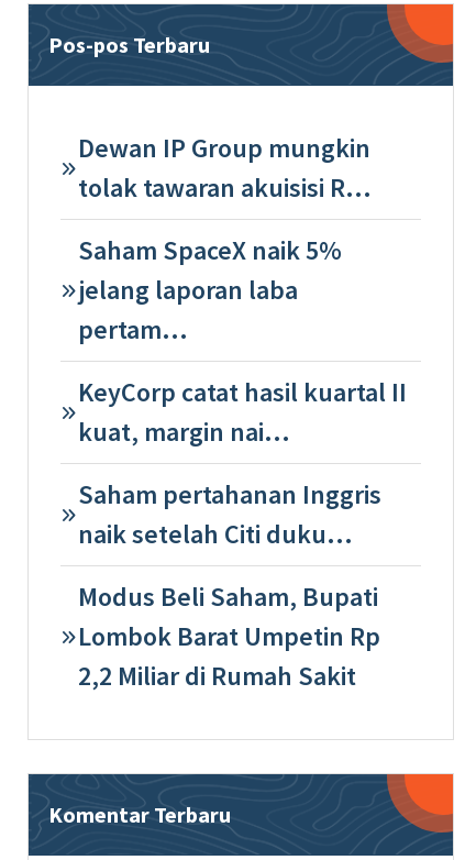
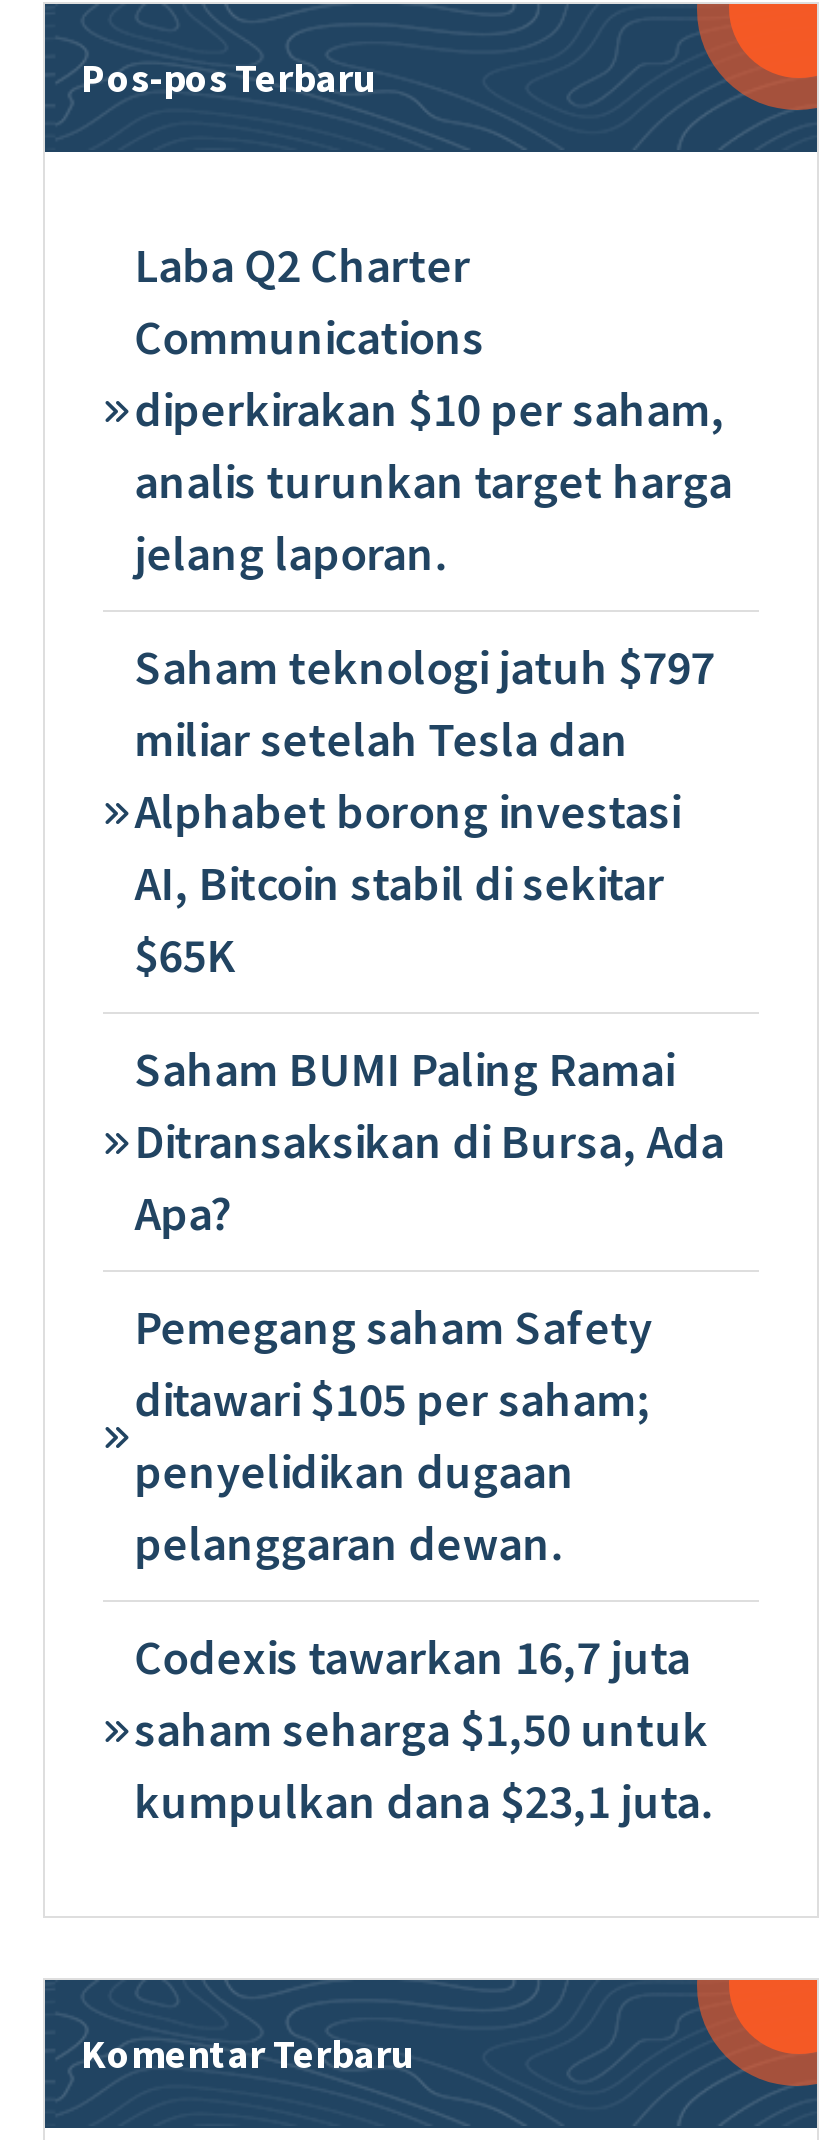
[78,131,371,204] Dewan IP Group mungkin | tolak tawaran akuisisi R… -> [135,234,733,584] Laba Q2 Charter | Communications | diperkirakan $10 per saham, | analis turunkan target harga | jelang laporan.
[78,233,342,346] Saham SpaceX naik 5% | jelang laporan laba | pertam… -> [135,636,715,986] Saham teknologi jatuh $797 | miliar setelah Tesla dan | Alphabet borong investasi | AI, Bitcoin stabil di sekitar | $65K
[78,375,407,448] KeyCorp catat hasil kuartal II | kuat, margin nai… -> [135,1038,725,1244] Saham BUMI Paling Ramai | Ditransaksikan di Bursa, Ada | Apa?
[78,477,381,551] Saham pertahanan Inggris | naik setelah Citi duku… -> [135,1296,653,1574] Pemegang saham Safety | ditawari $105 per saham; | penyelidikan dugaan | pelanggaran dewan.
[78,579,380,693] Modus Beli Saham, Bupati | Lombok Barat Umpetin Rp | 2,2 Miliar di Rumah Sakit -> [135,1626,717,1832] Codexis tawarkan 16,7 juta | saham seharga $1,50 untuk | kumpulkan dana $23,1 juta.

